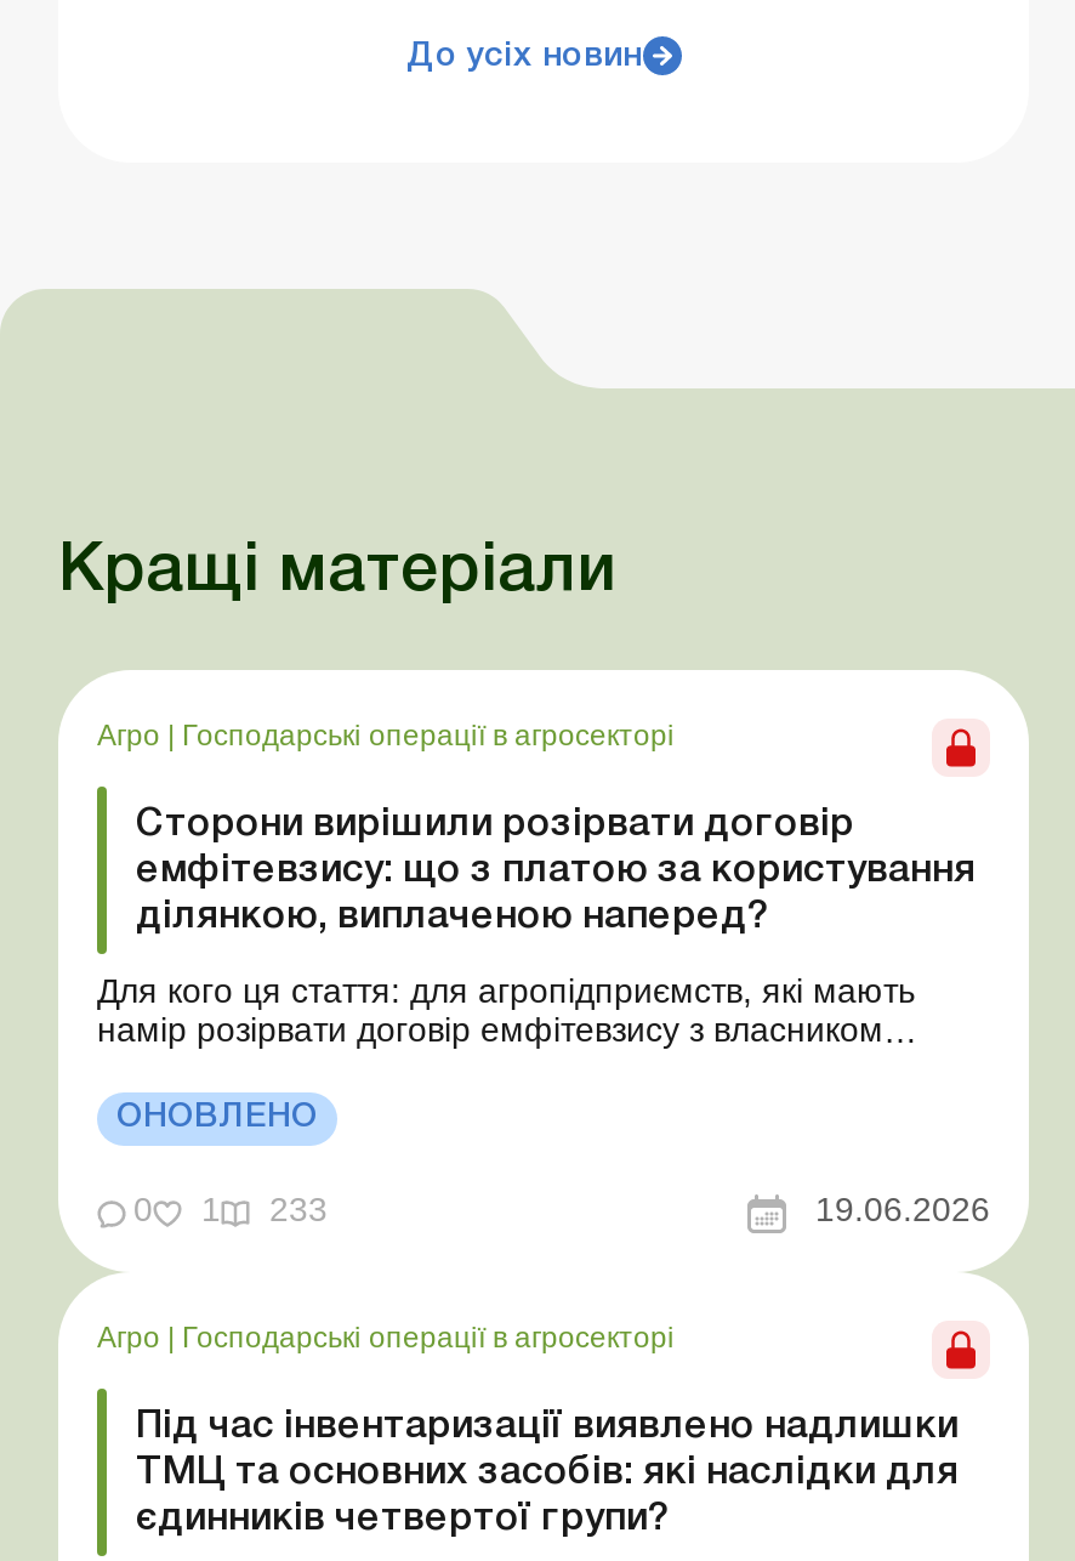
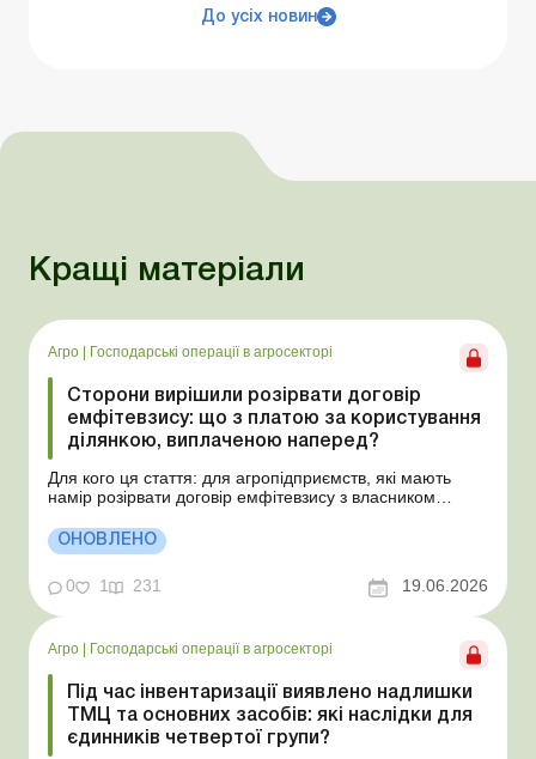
[133,1190,328,1229] 0 1 233 -> [66,576,162,595] 0 1 231

